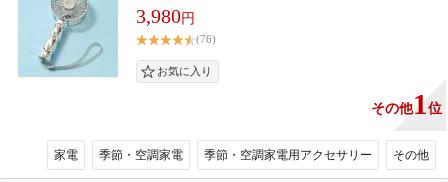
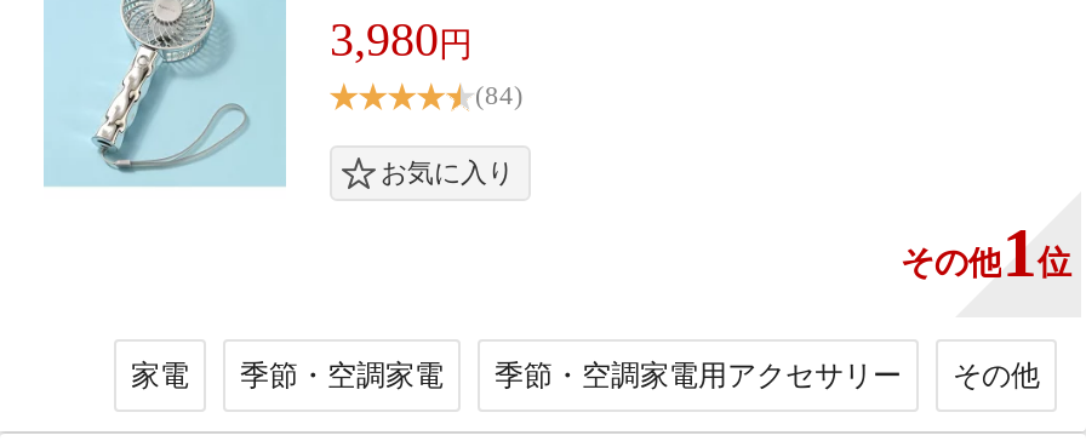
[196,33,216,45] (76) -> [475,81,524,110] (84)

